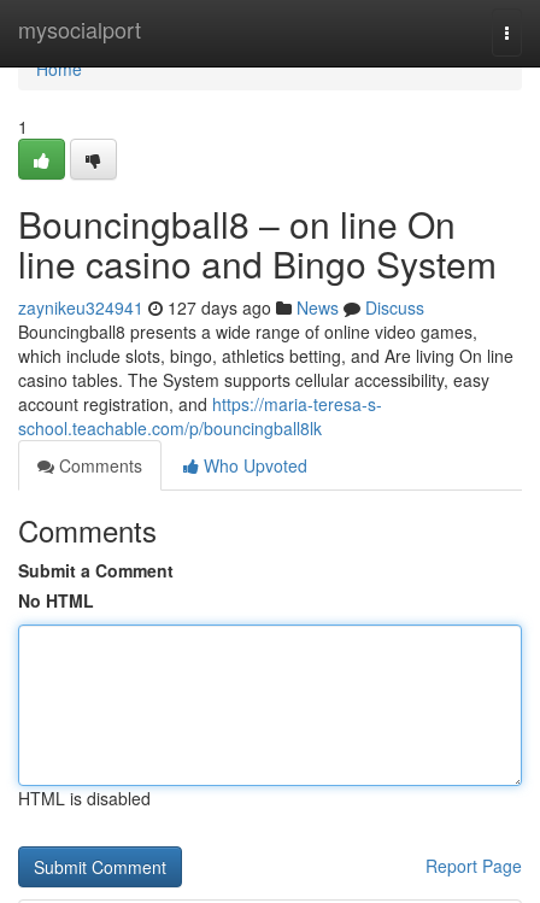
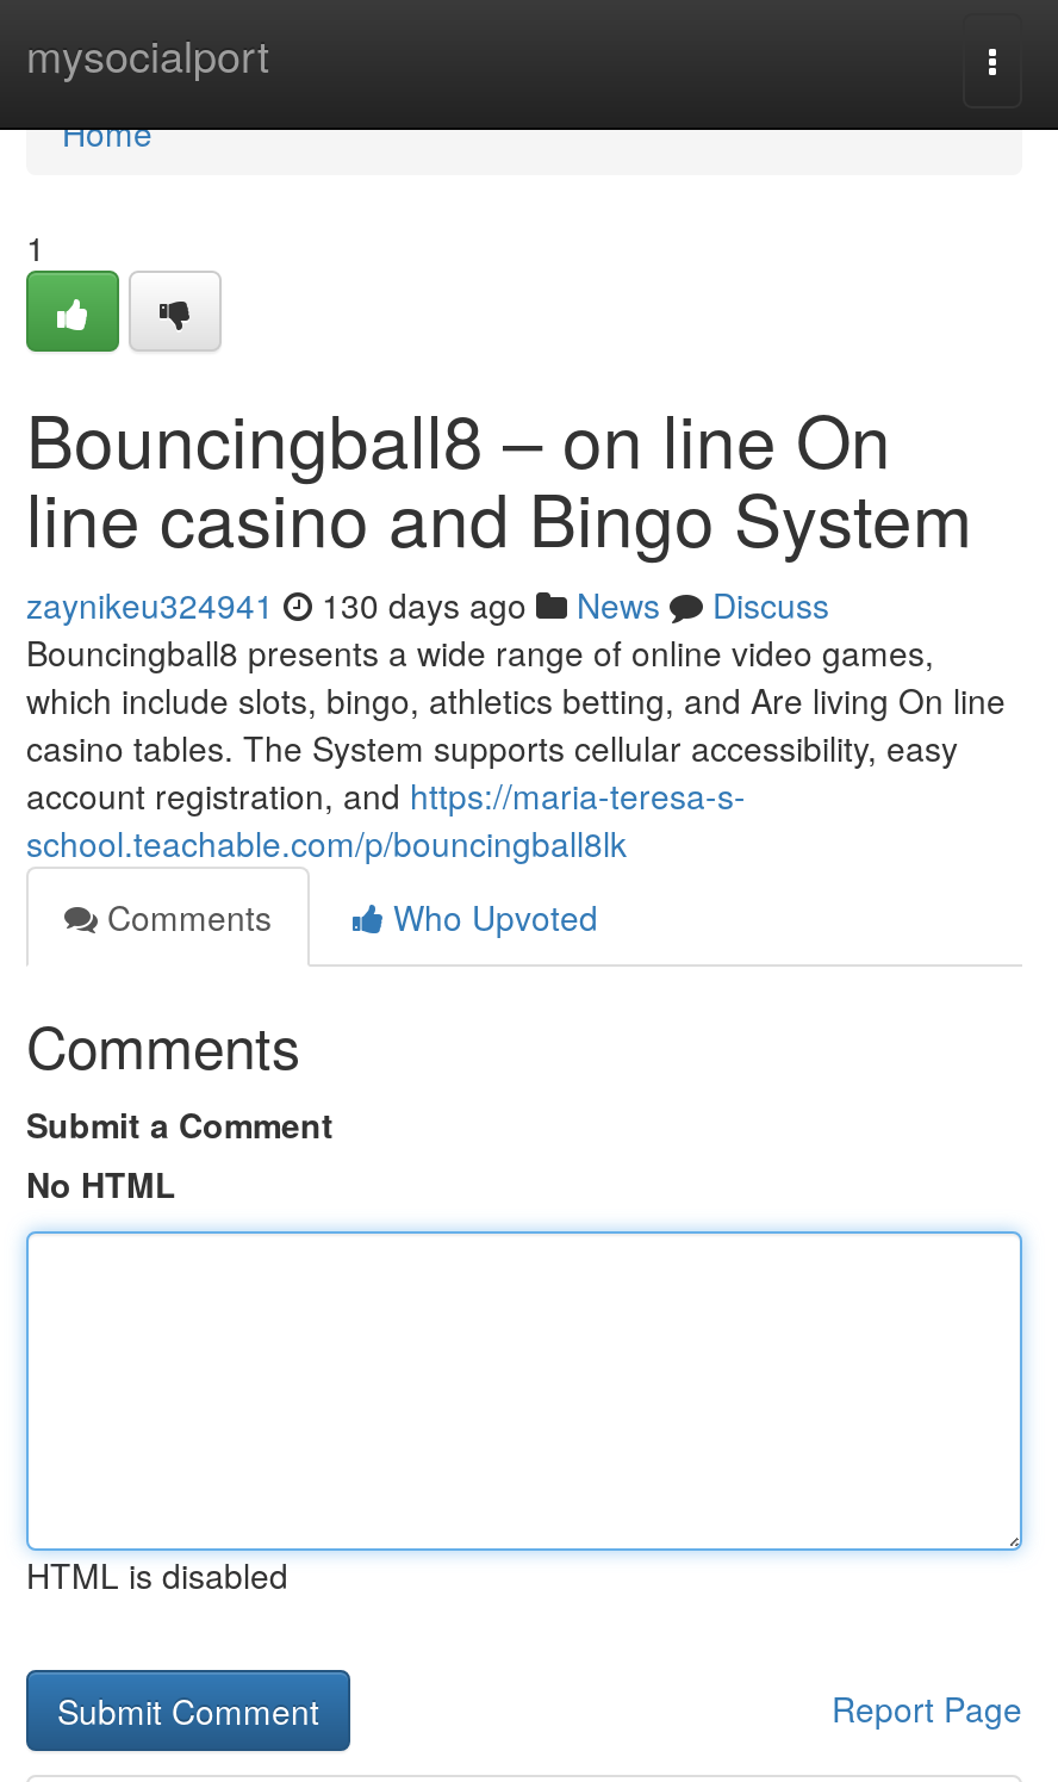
[18,295,424,319] zaynikeu324941 127 days ago News Discuss -> [26,580,829,628] zaynikeu324941 130 days ago News Discuss

